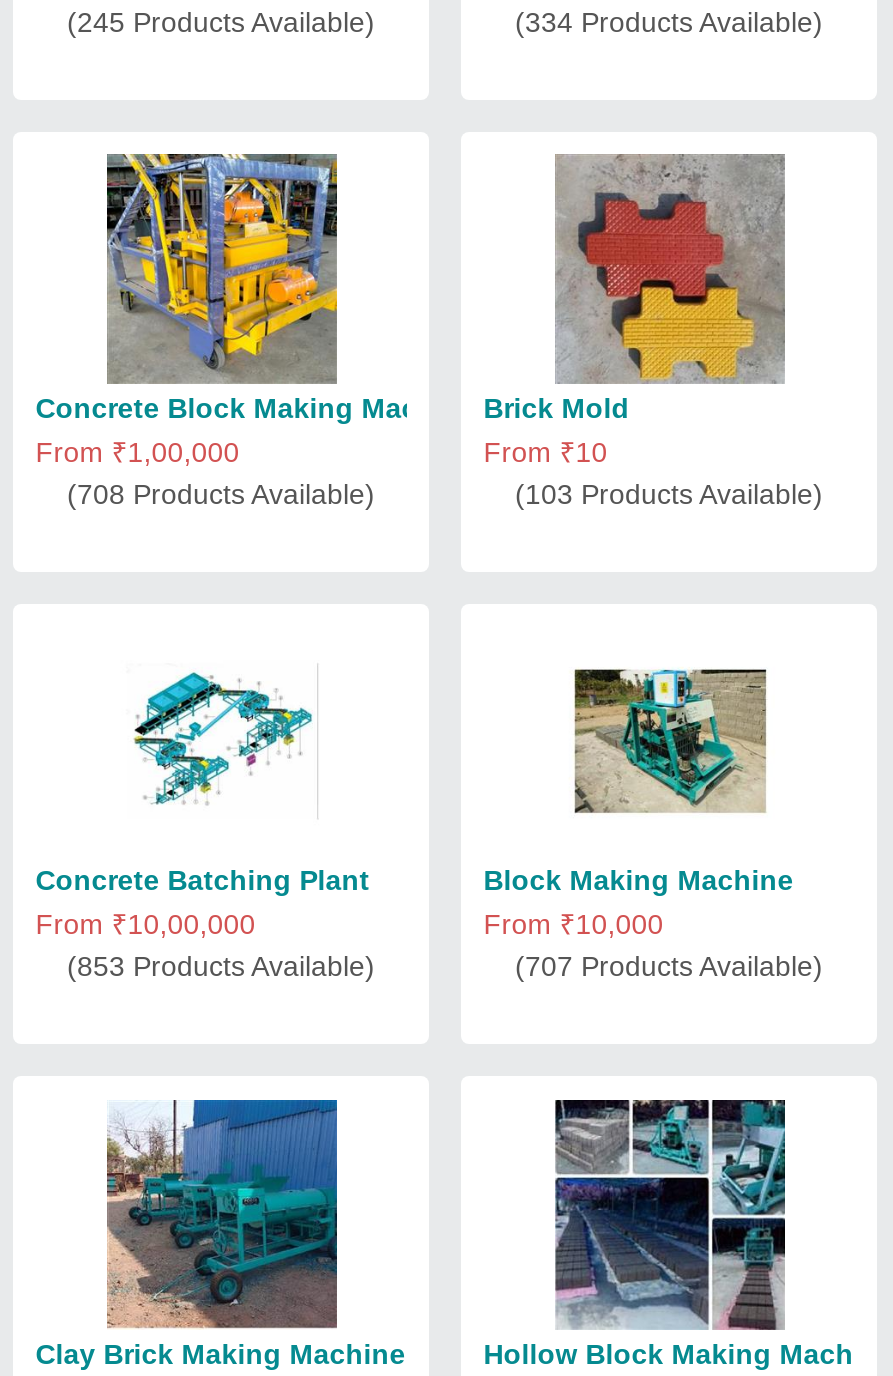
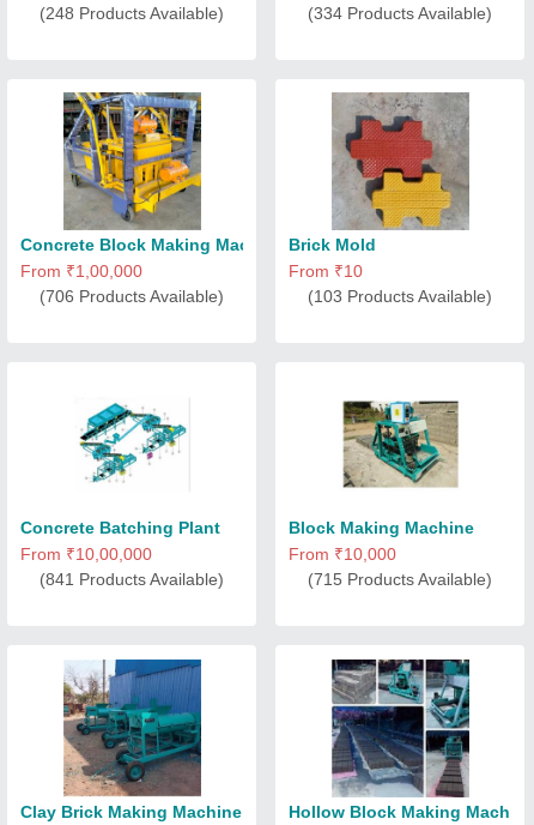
[67,6,375,38] (245 Products Available) -> [40,3,224,23] (248 Products Available)
[67,478,375,510] (708 Products Available) -> [40,287,224,306] (706 Products Available)
[67,951,375,983] (853 Products Available) -> [40,570,224,589] (841 Products Available)
[515,951,823,983] (707 Products Available) -> [308,570,492,589] (715 Products Available)

